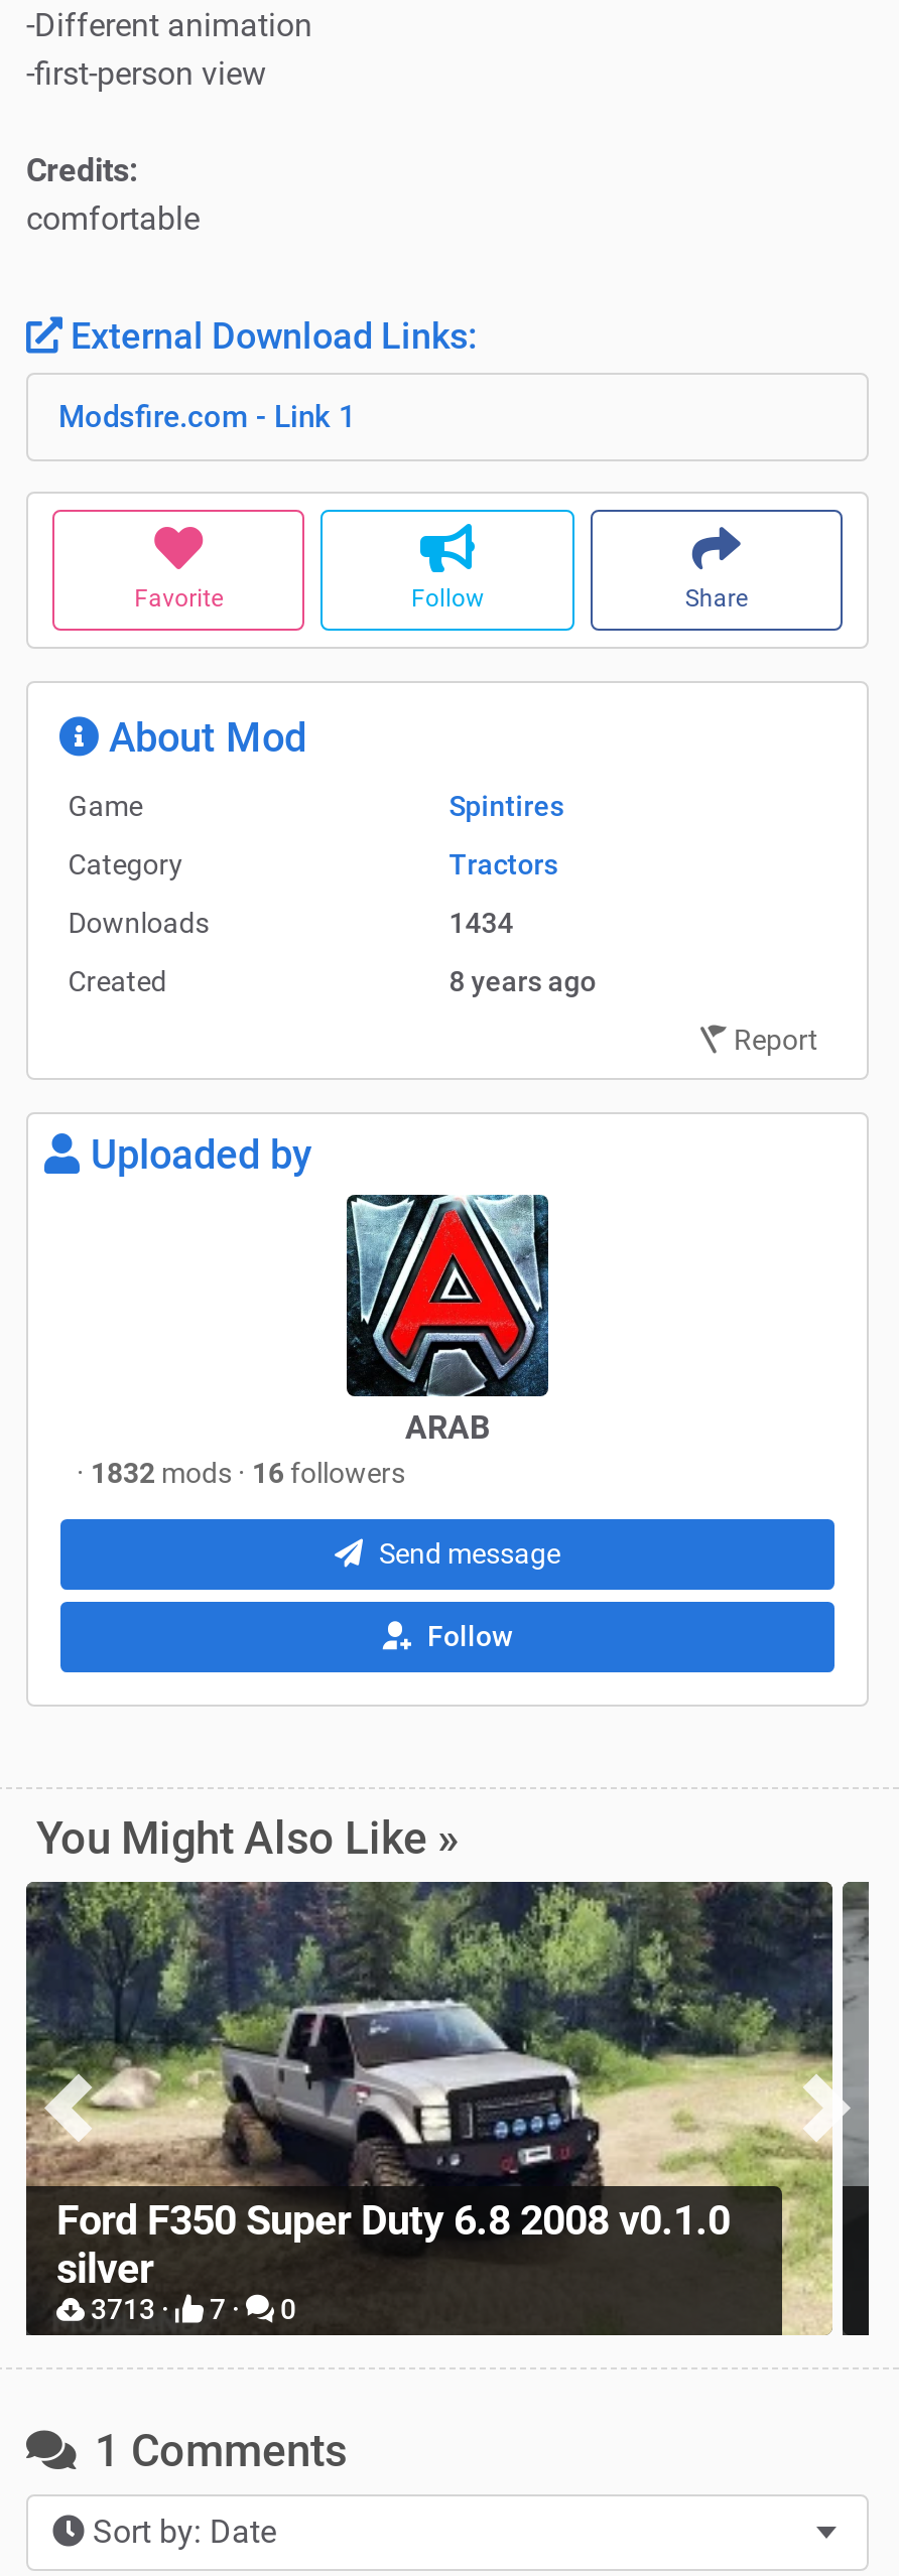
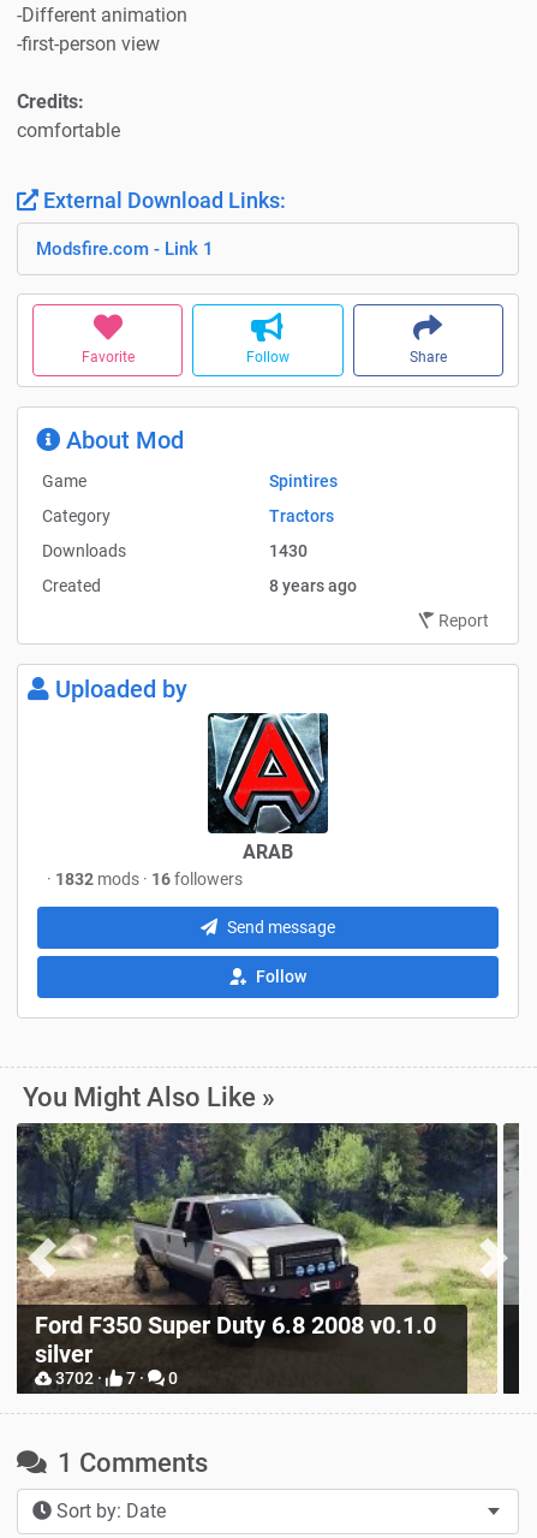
[449,907,514,940] 1434 -> [269,542,307,561] 1430
[85,2294,296,2326] 3713 · 7 · 0 -> [52,1369,178,1388] 3702 · 7 · 0

